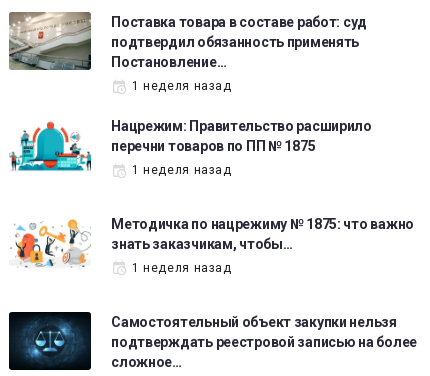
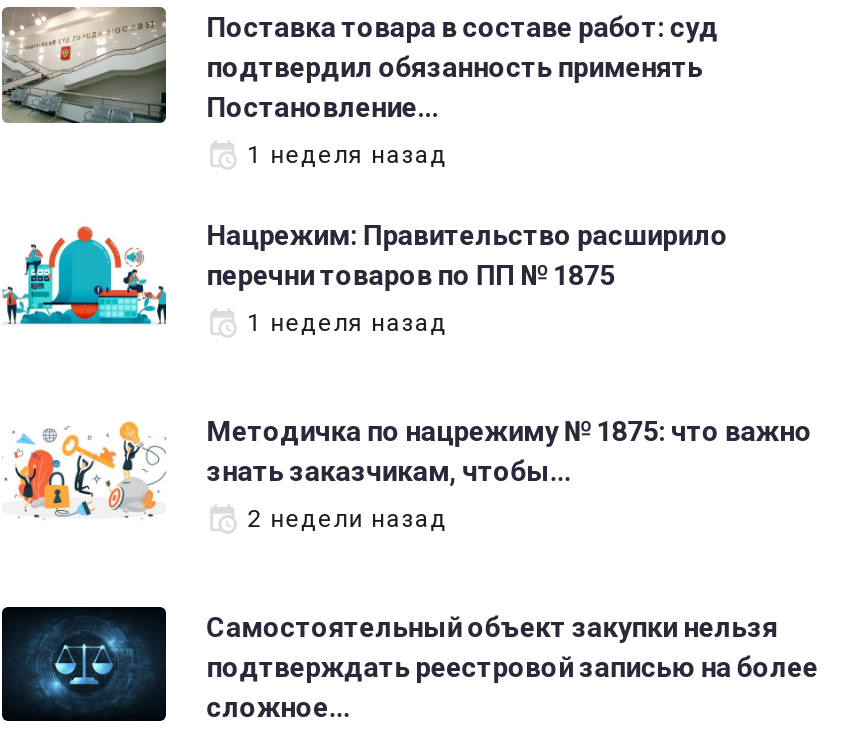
[132,261,232,275] 1 неделя назад -> [248,504,448,532] 2 недели назад

